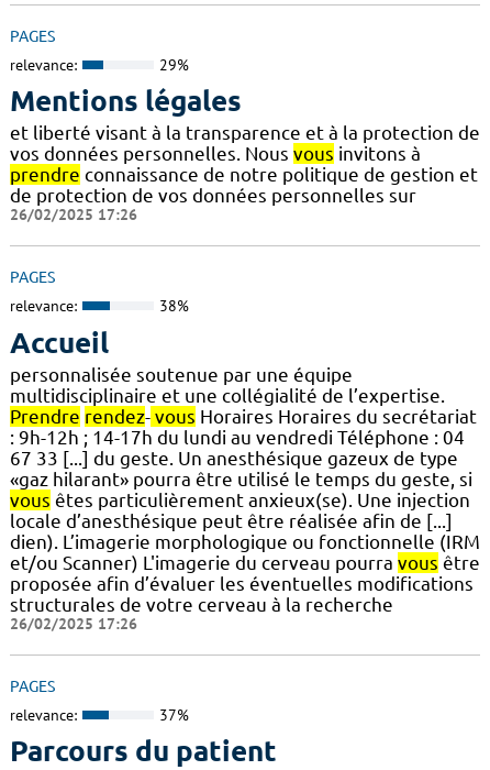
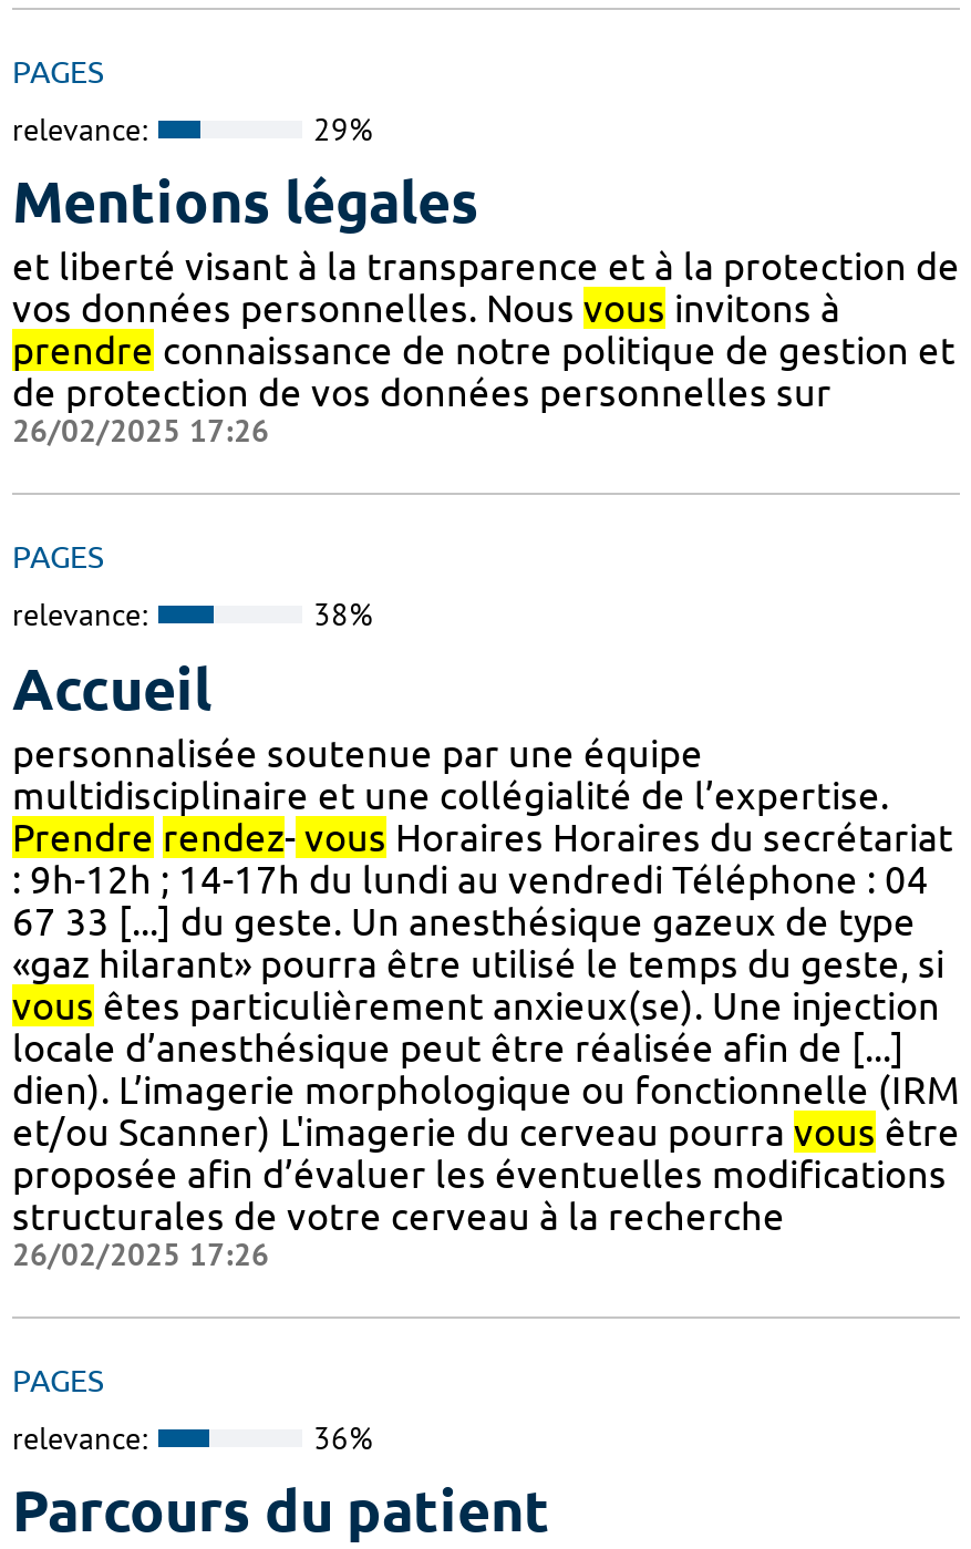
[159,705,189,725] 37% -> [313,1418,373,1458] 36%

